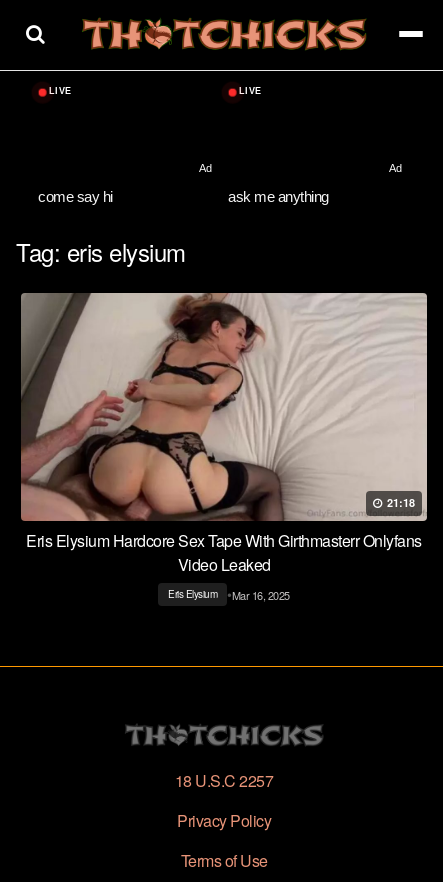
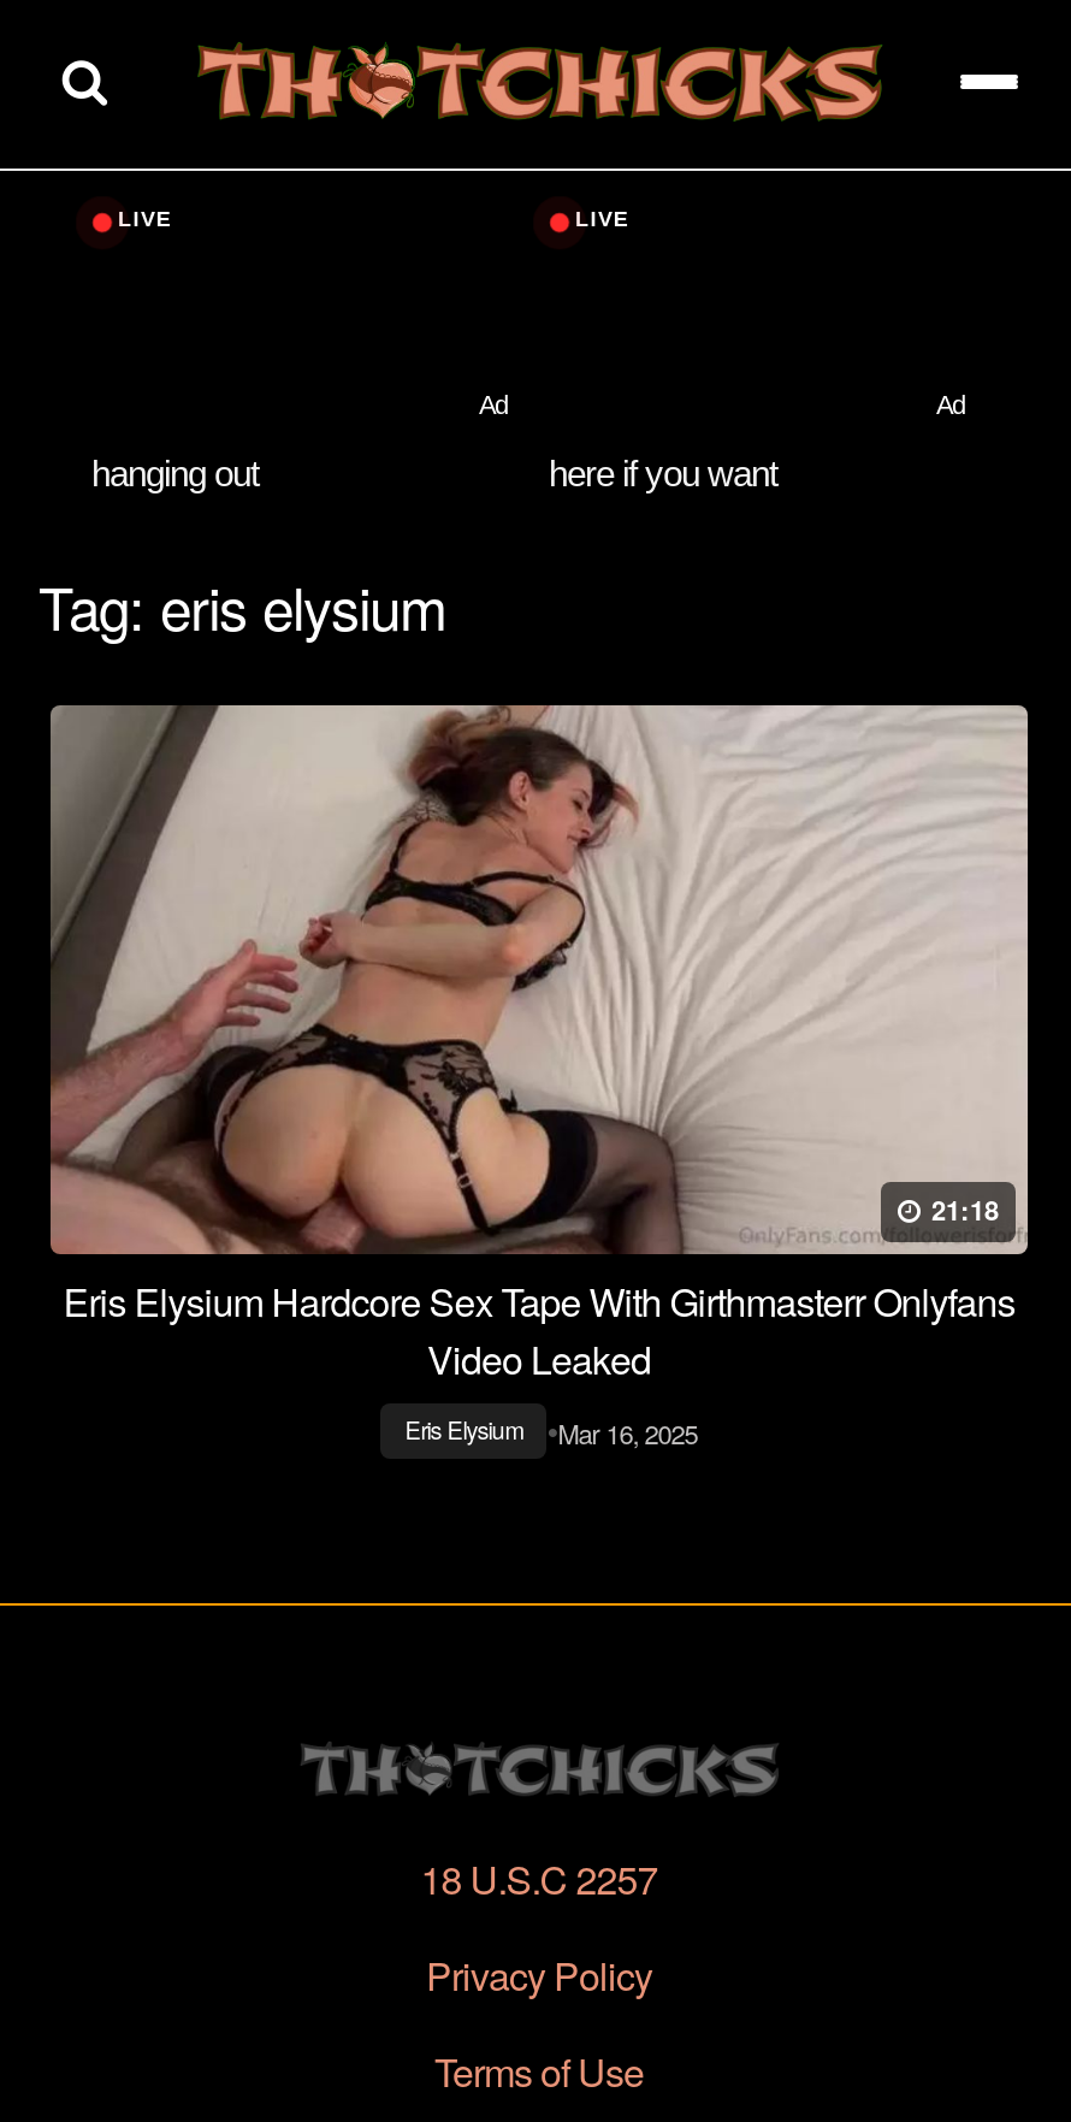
[38,187,328,204] come say hi | ask me anything -> [91,451,777,492] hanging out | here if you want

